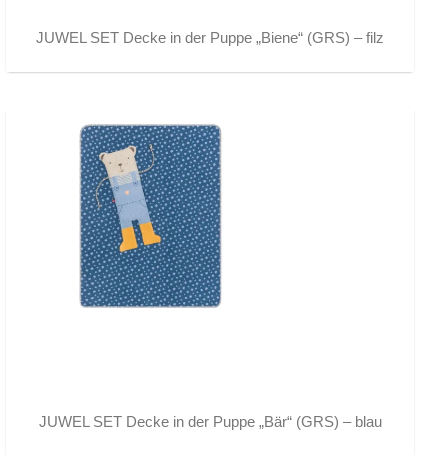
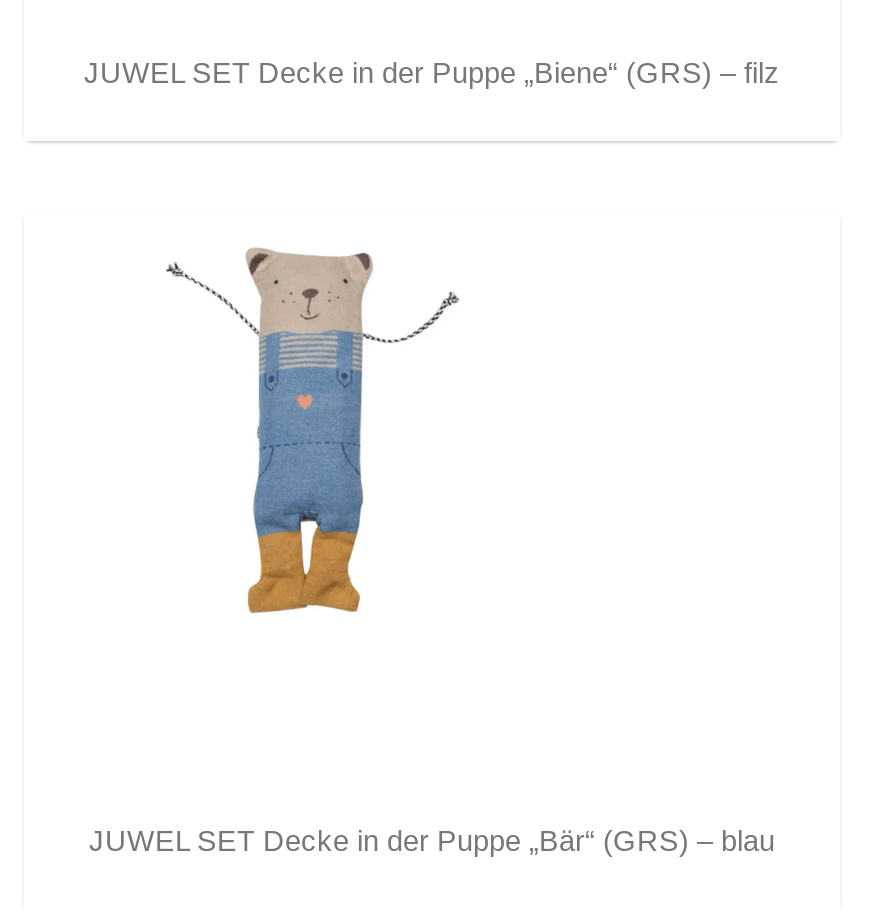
[78,124,222,309] [image] -> [166,245,460,615] [image]

